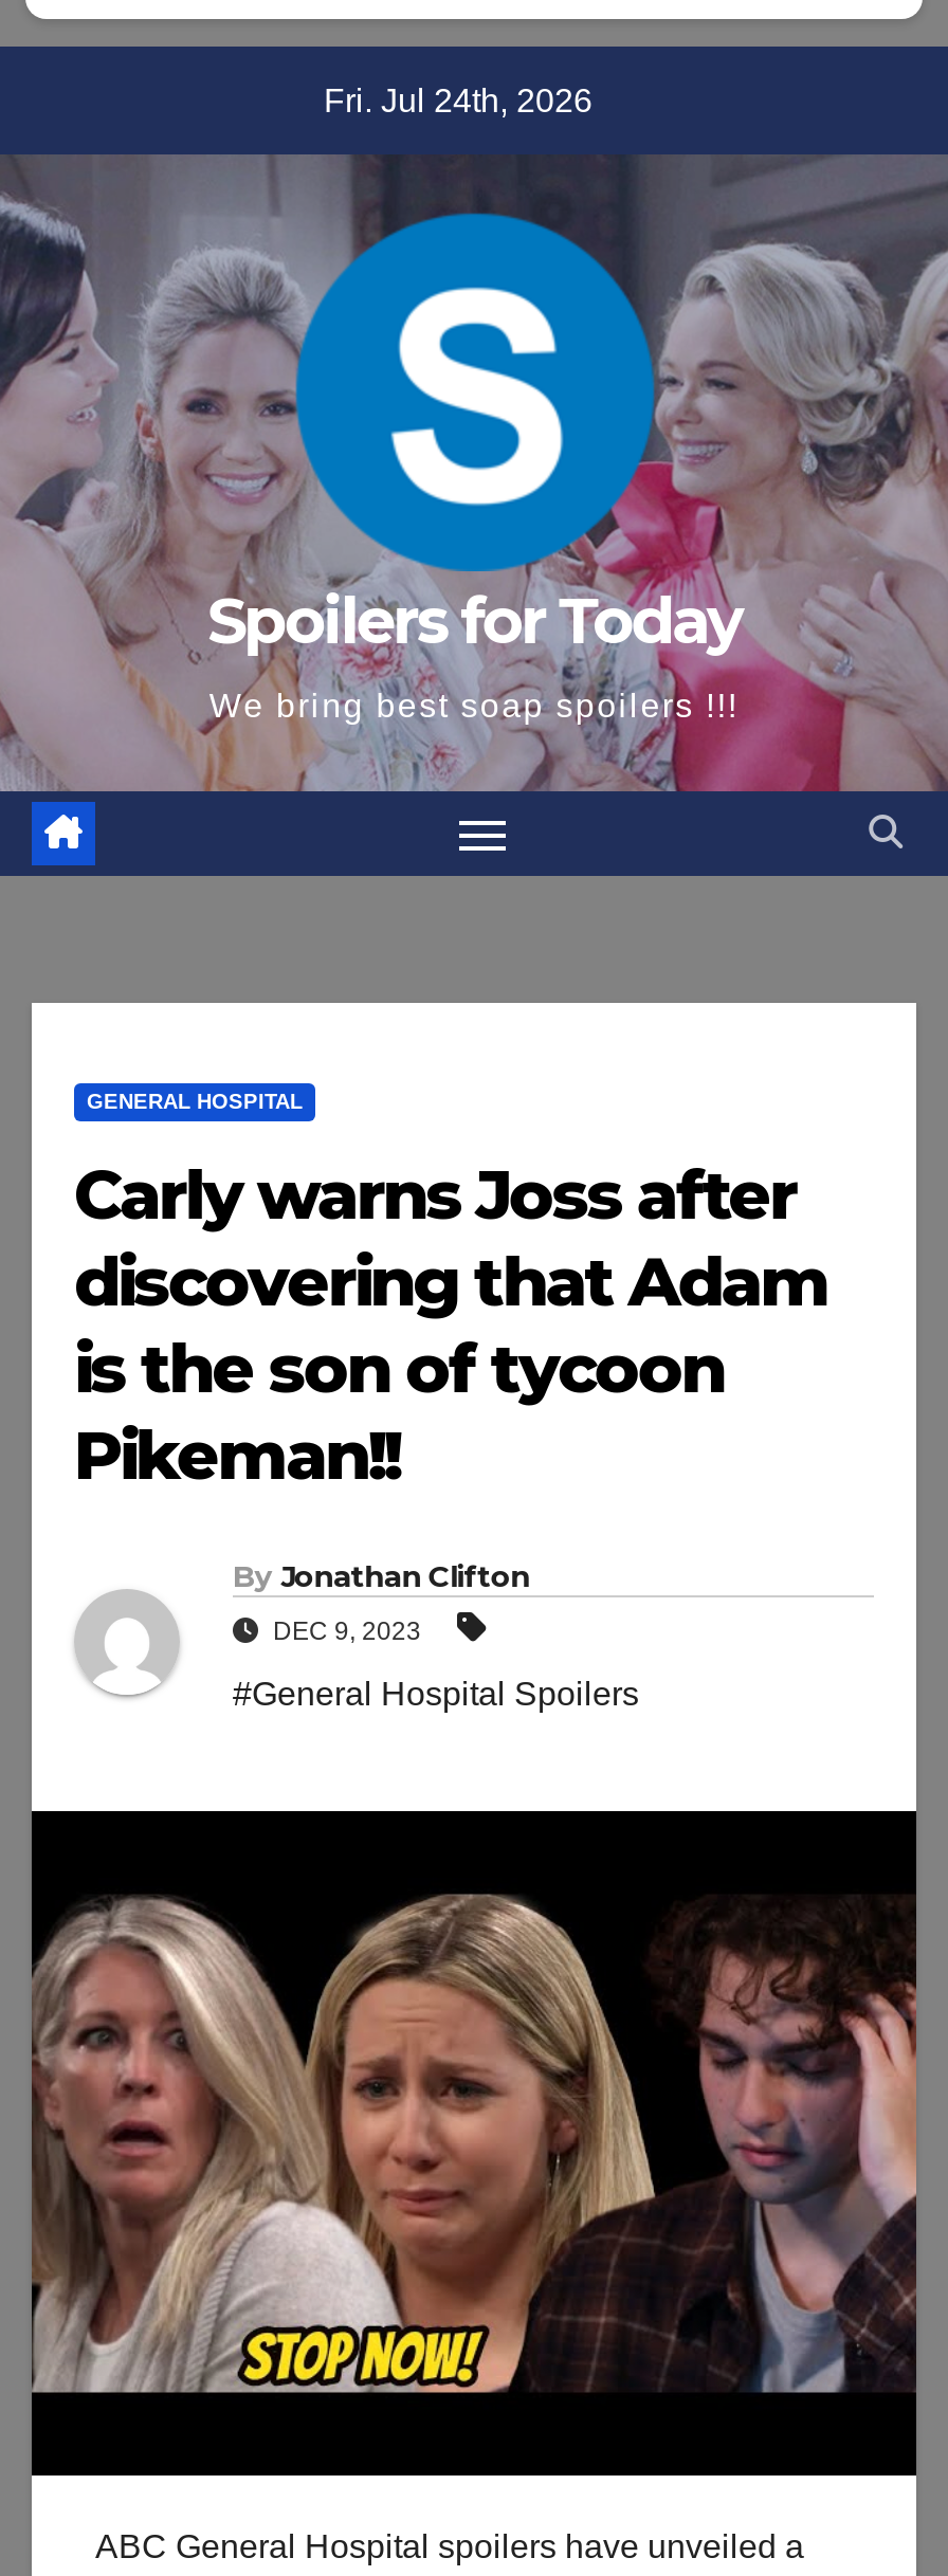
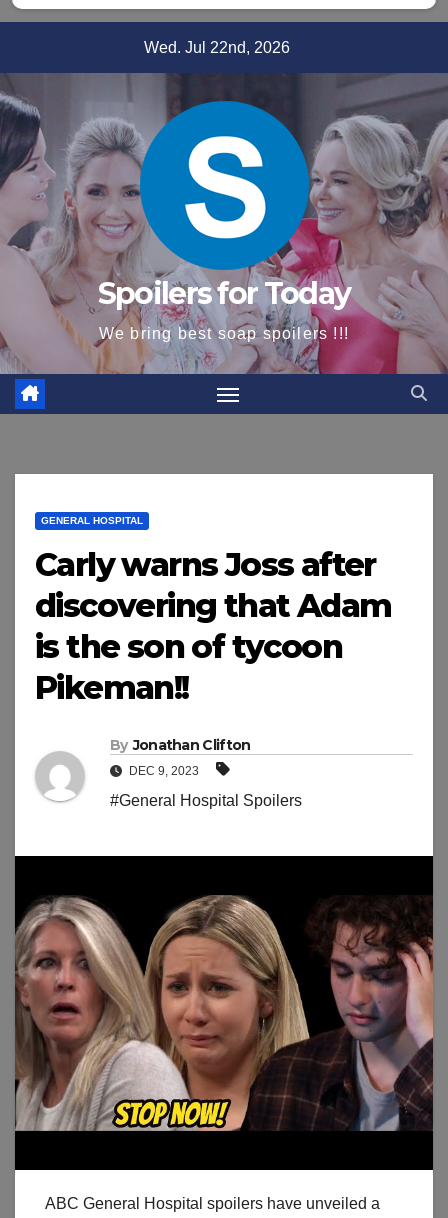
[324,82,592,118] Fri. Jul 24th, 2026 -> [143,39,289,56] Wed. Jul 22nd, 2026

